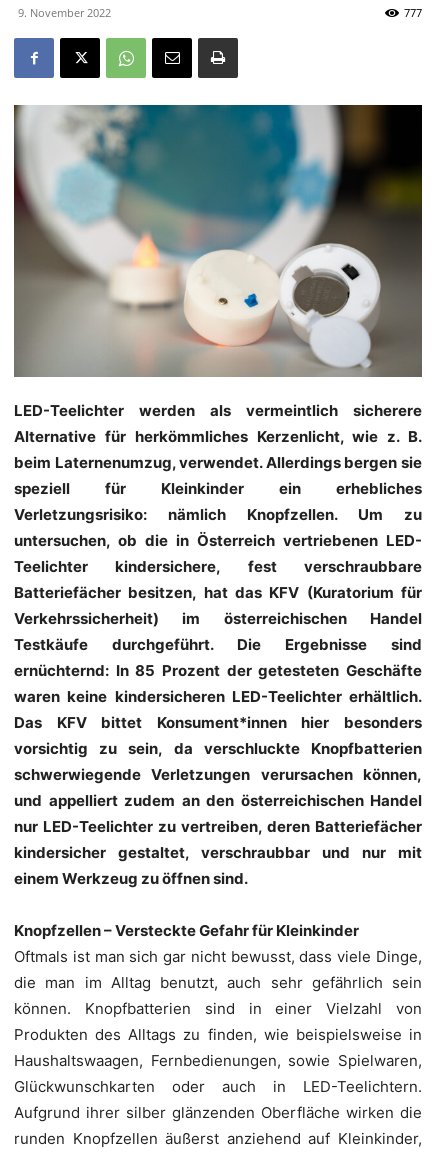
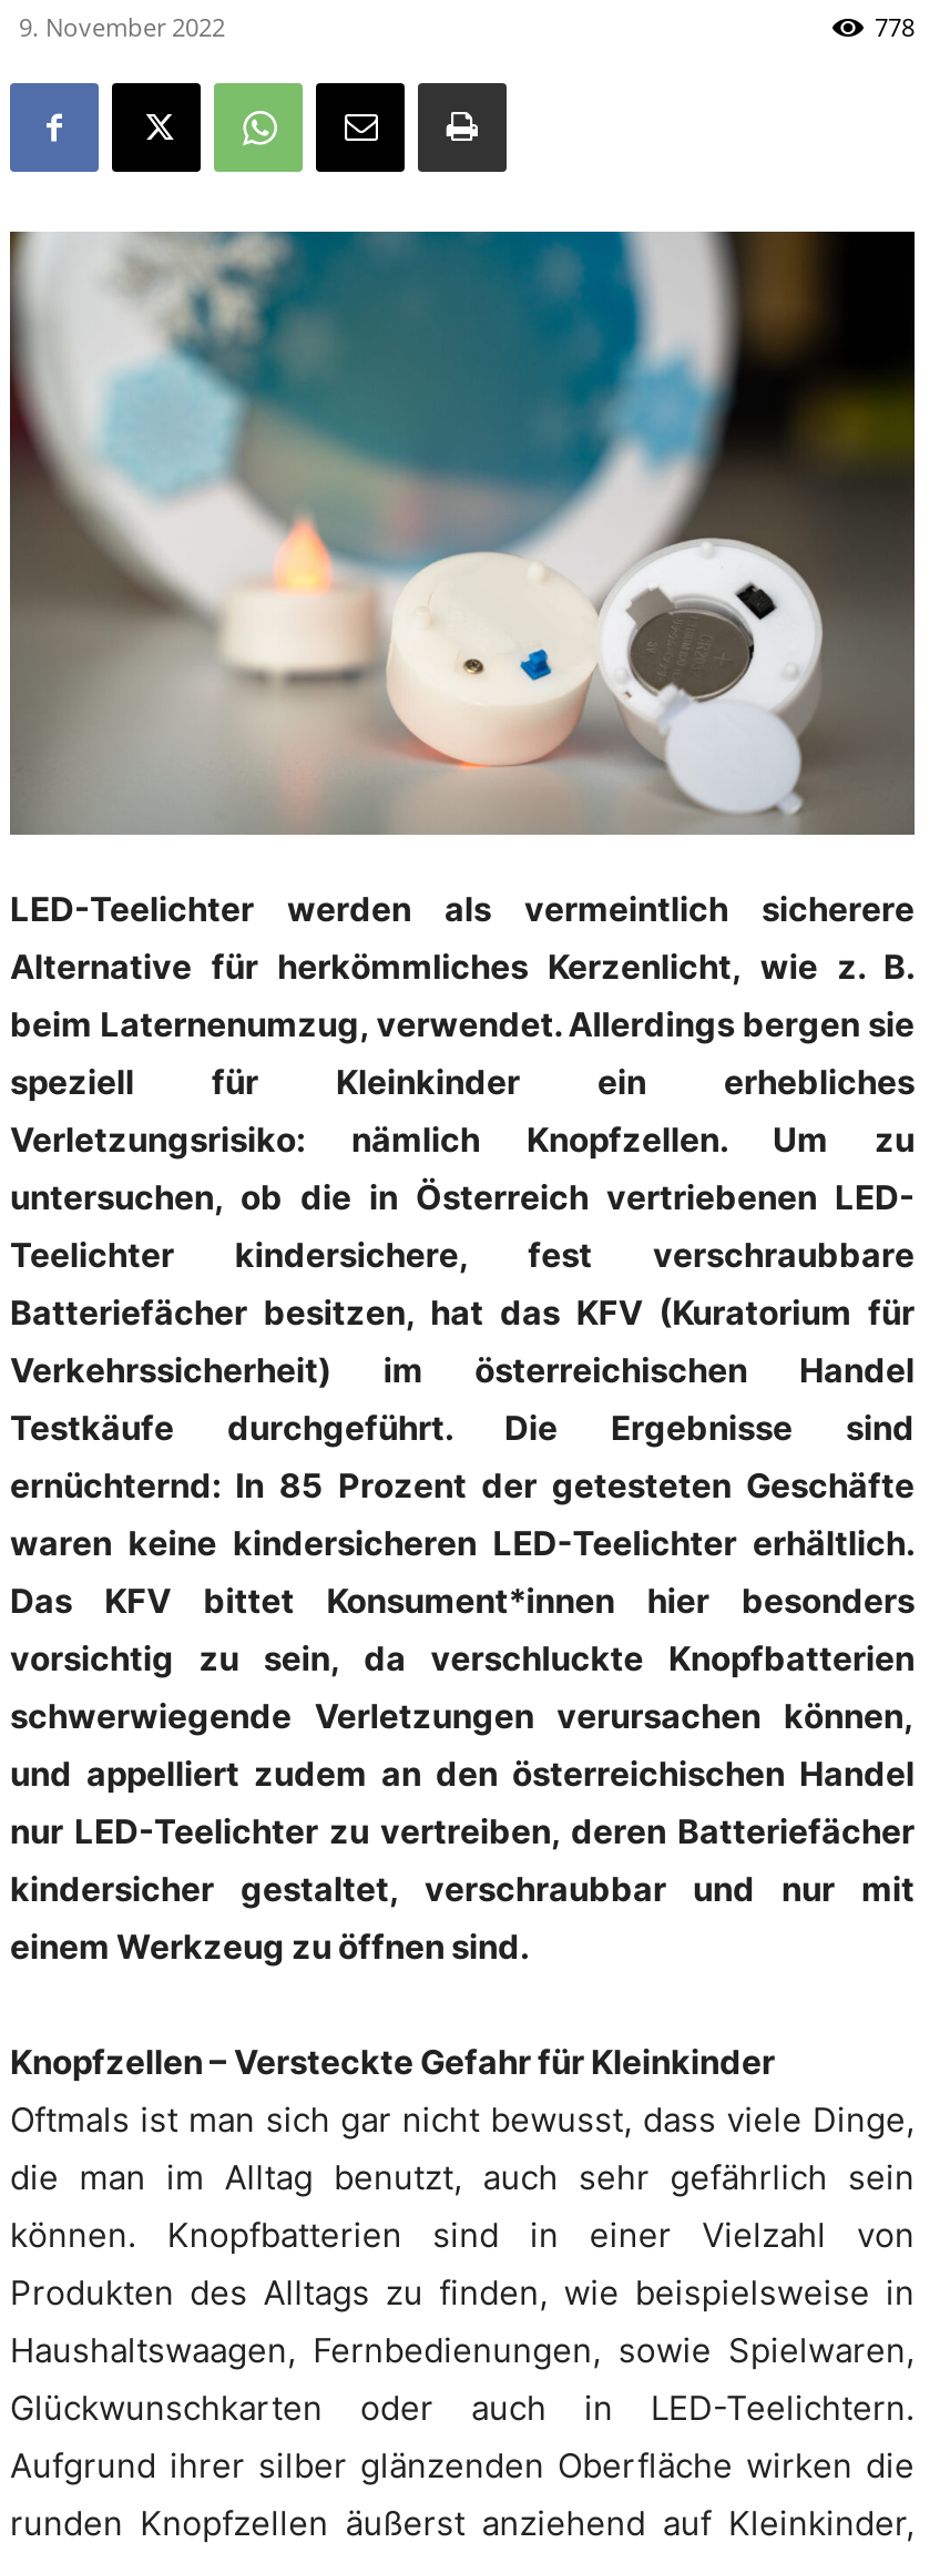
[404,5,422,20] 777 -> [875,10,915,43] 778

